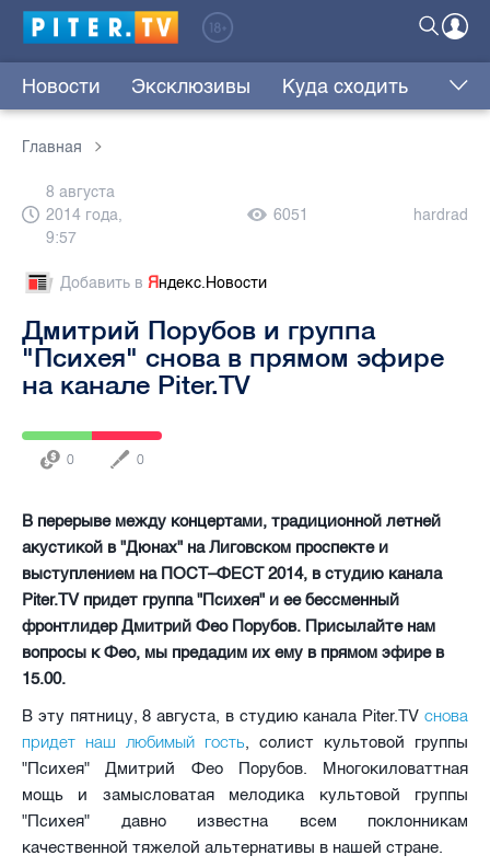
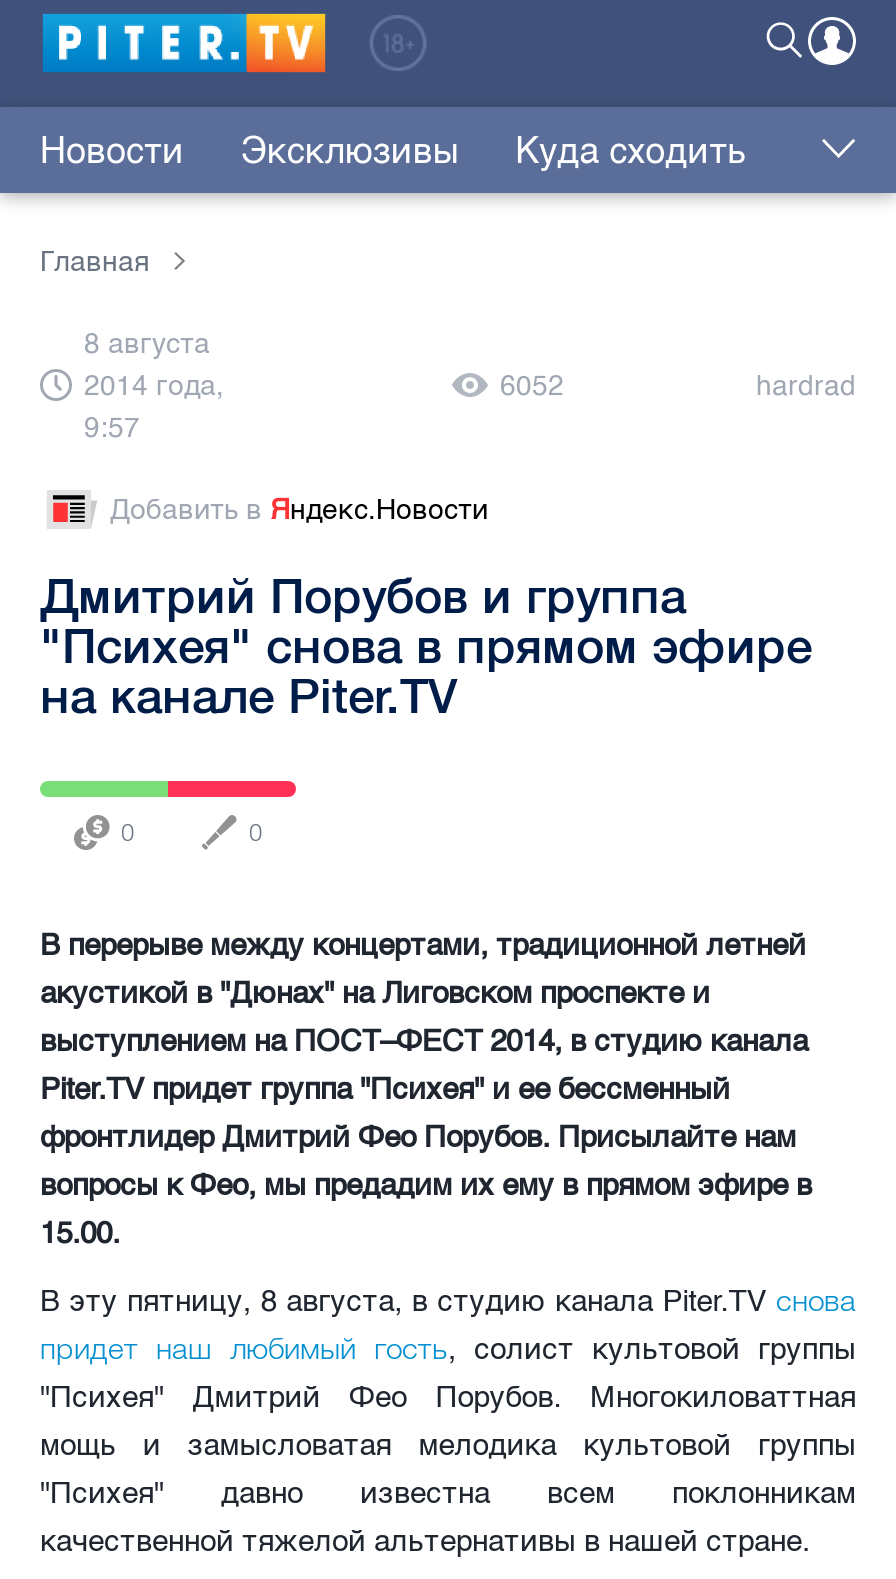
[273,206,308,225] 6051 -> [500,369,564,403] 6052

